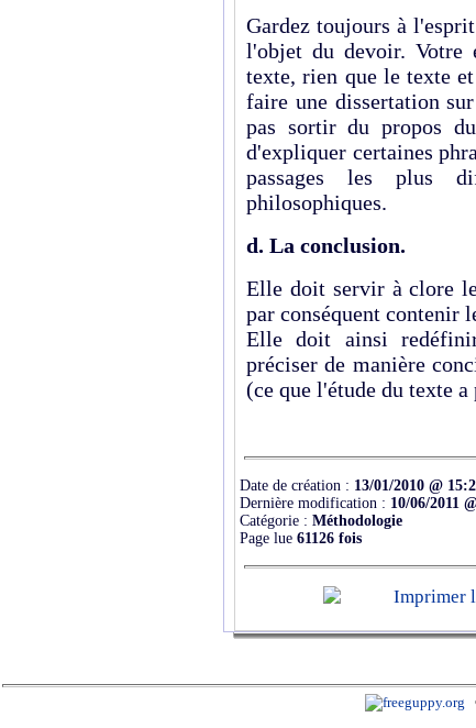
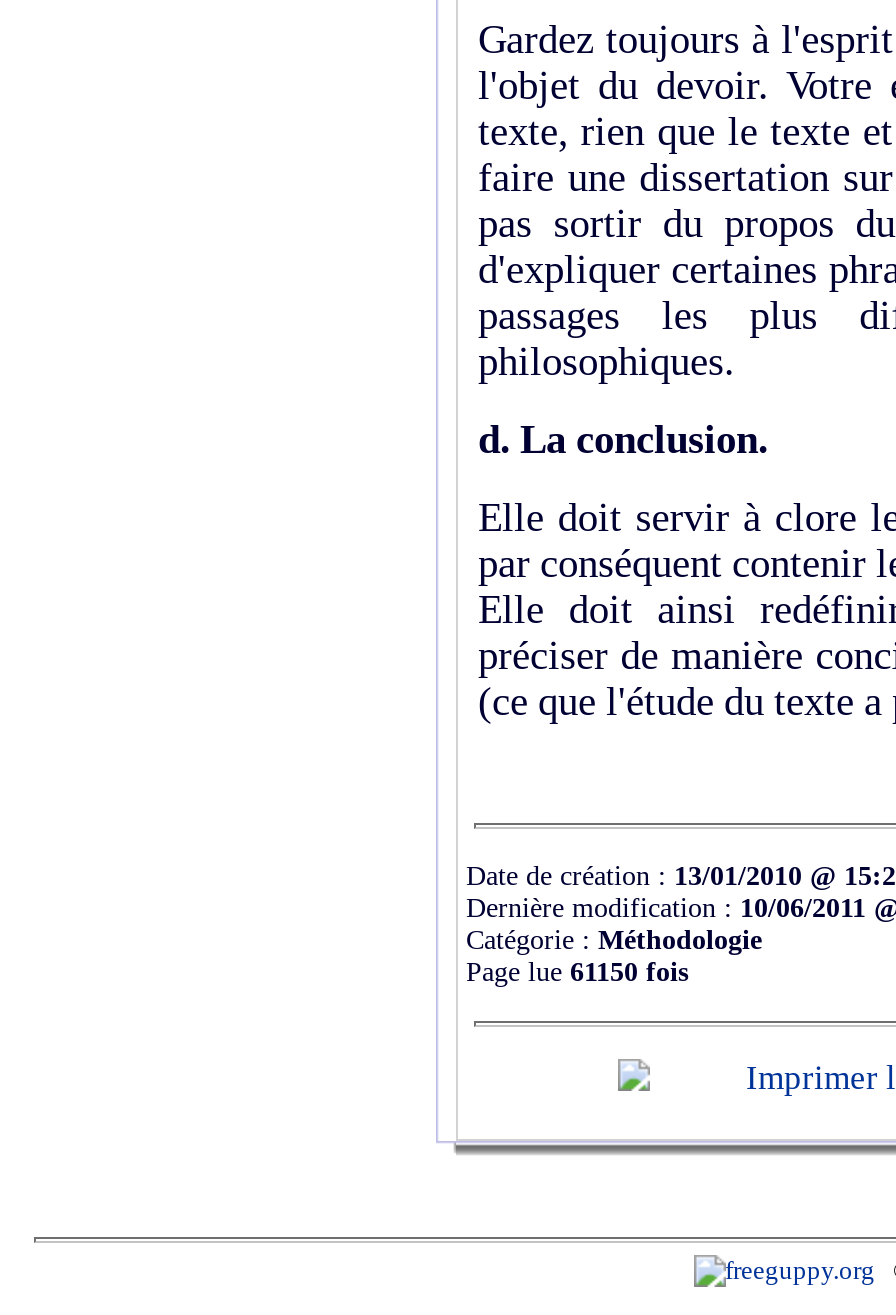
[240,530,362,546] Page lue 61126 fois -> [466,956,688,986] Page lue 61150 fois

